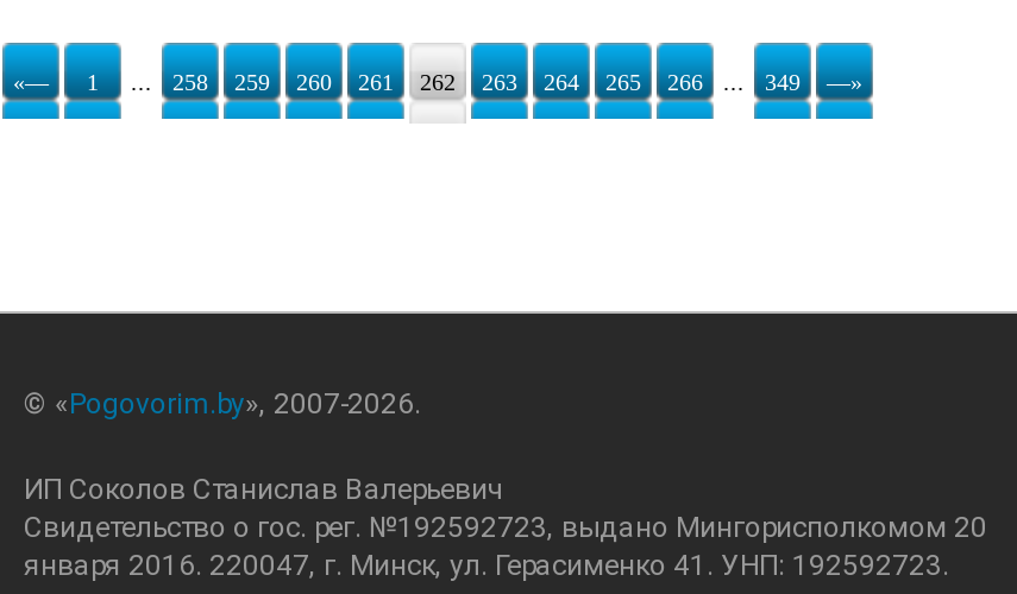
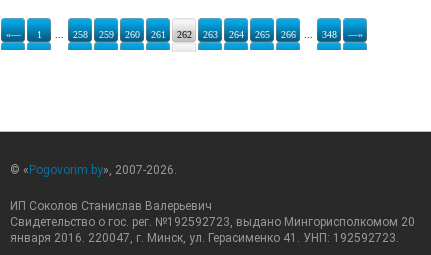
[765,68,801,95] 349 -> [321,29,336,40] 348

